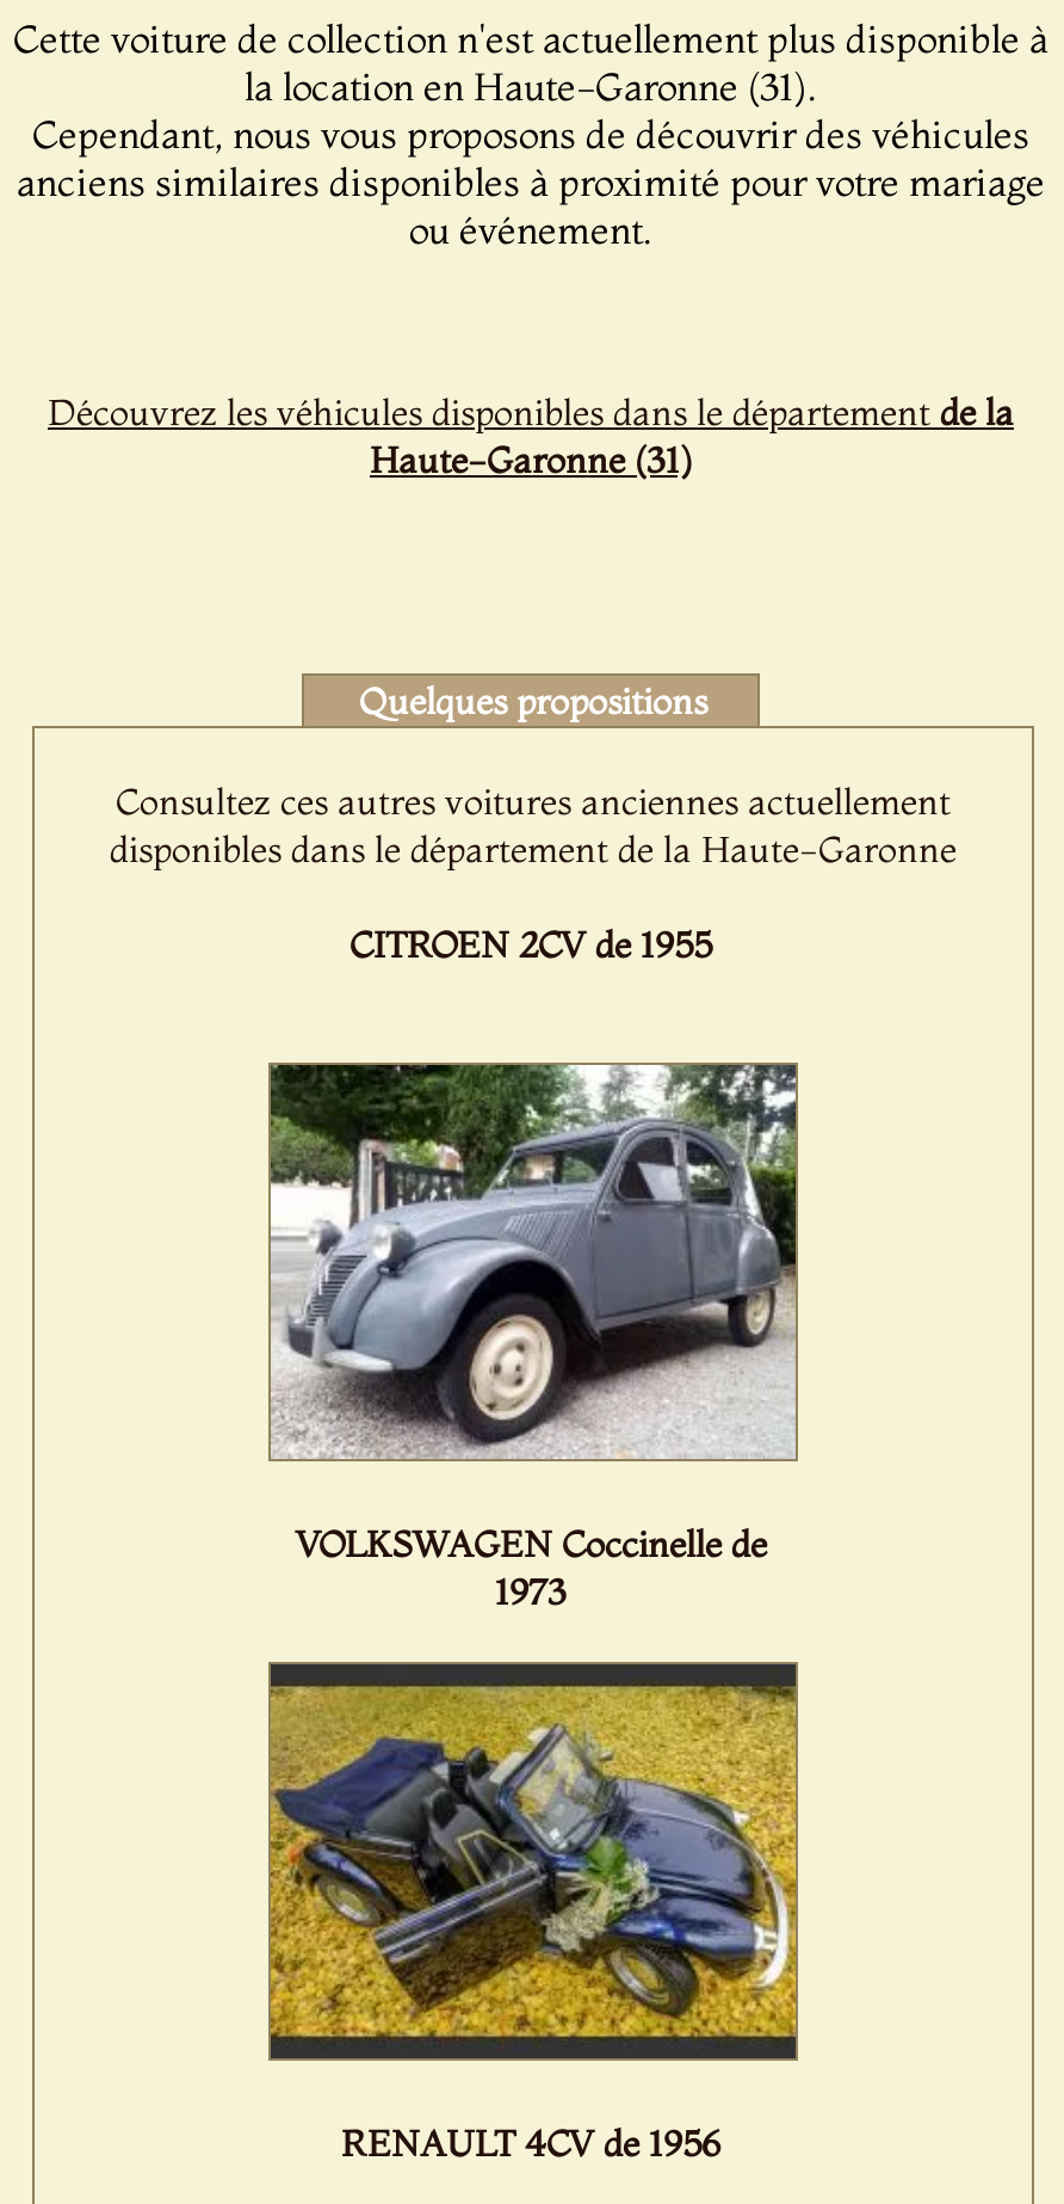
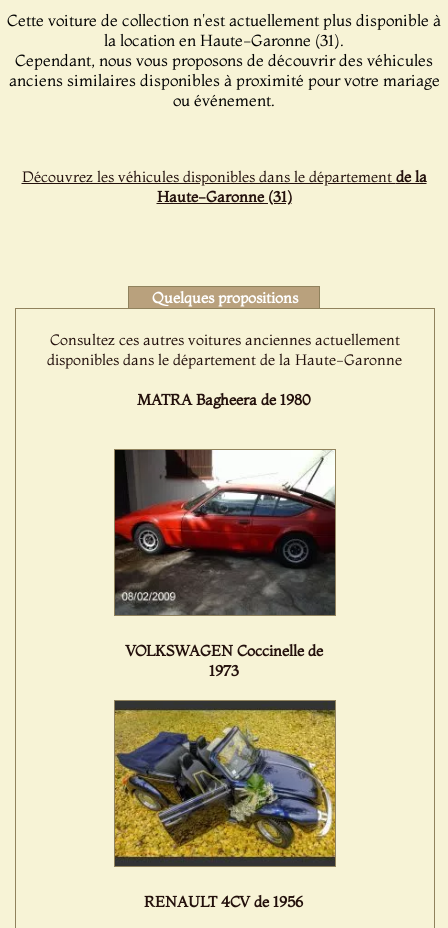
[349,922,712,967] CITROEN 2CV de 1955 -> [137,390,310,409] MATRA Bagheera de 1980
[268,1063,798,1459] [image] -> [114,449,336,616] [image]

